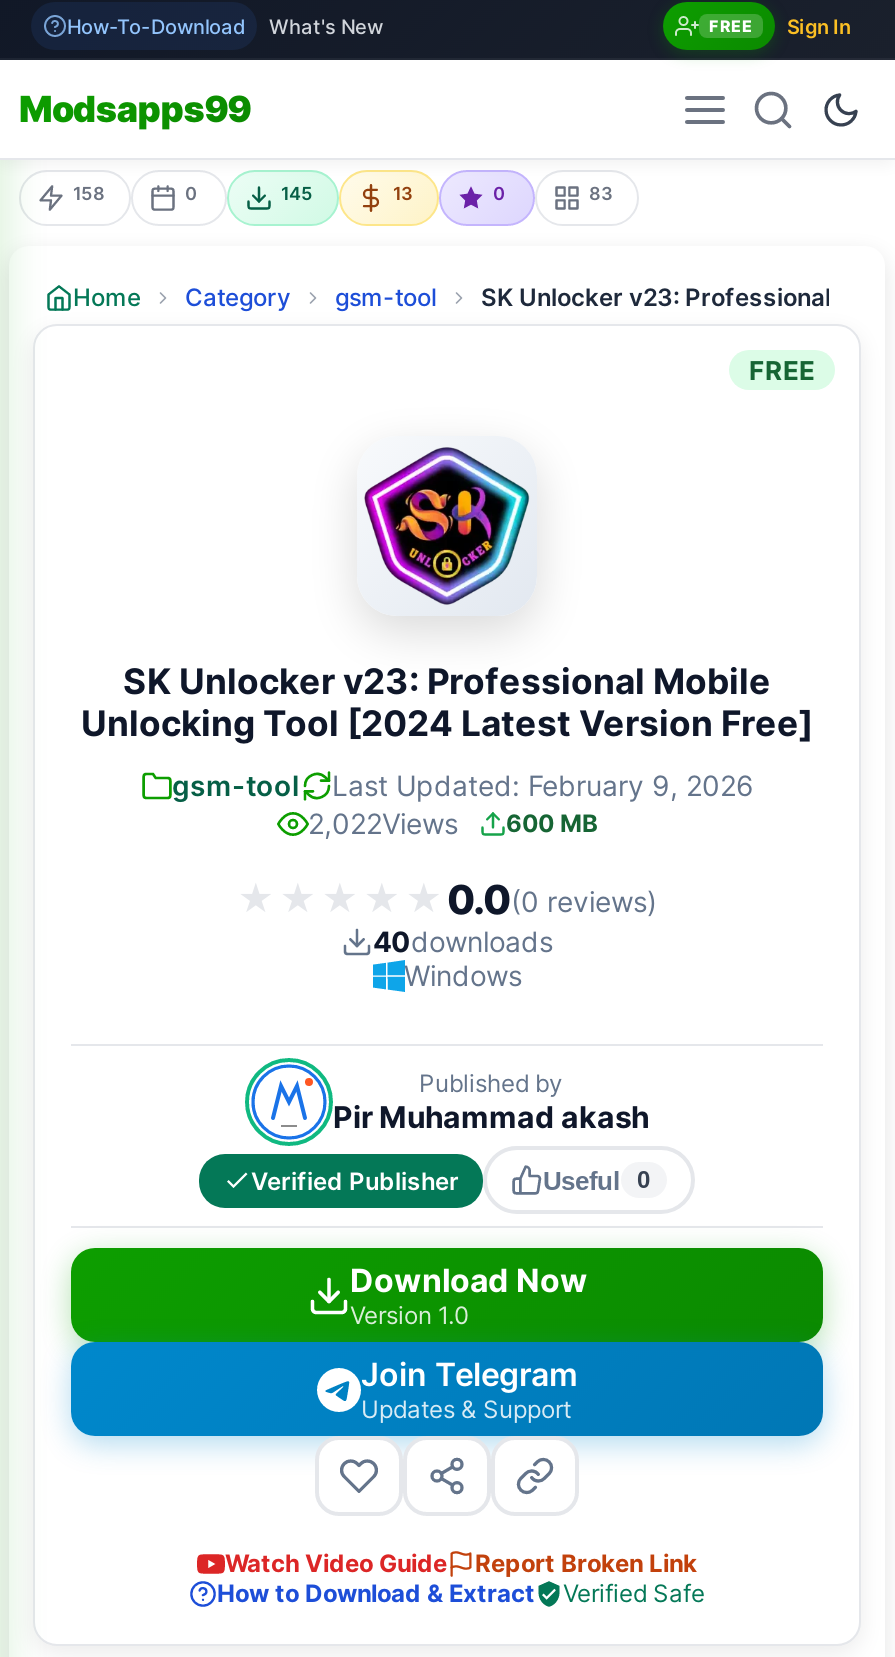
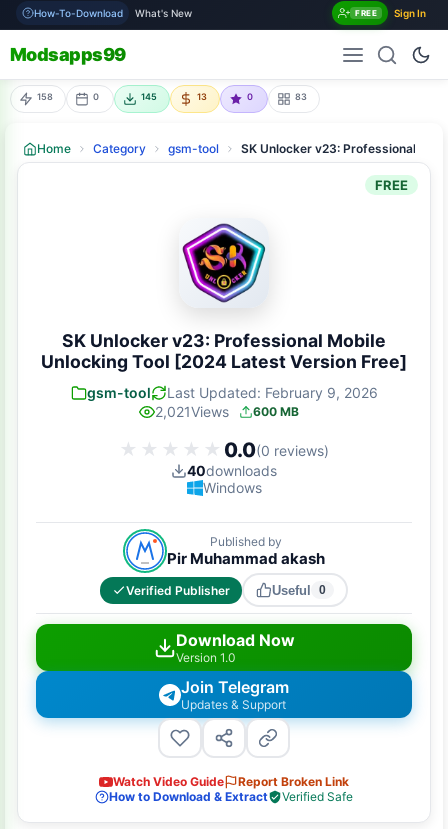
[308,806,598,840] 2,022Views 600 MB -> [155,403,299,420] 2,021Views 600 MB

